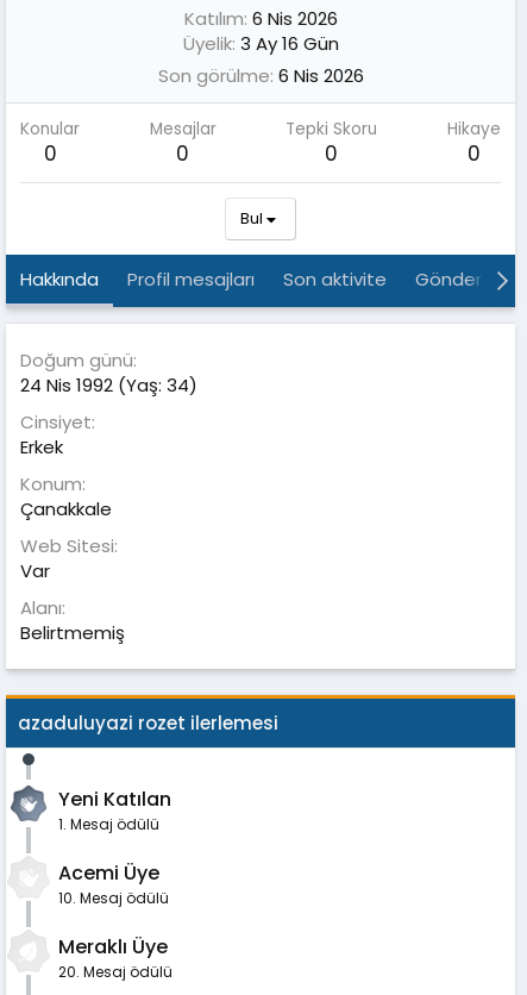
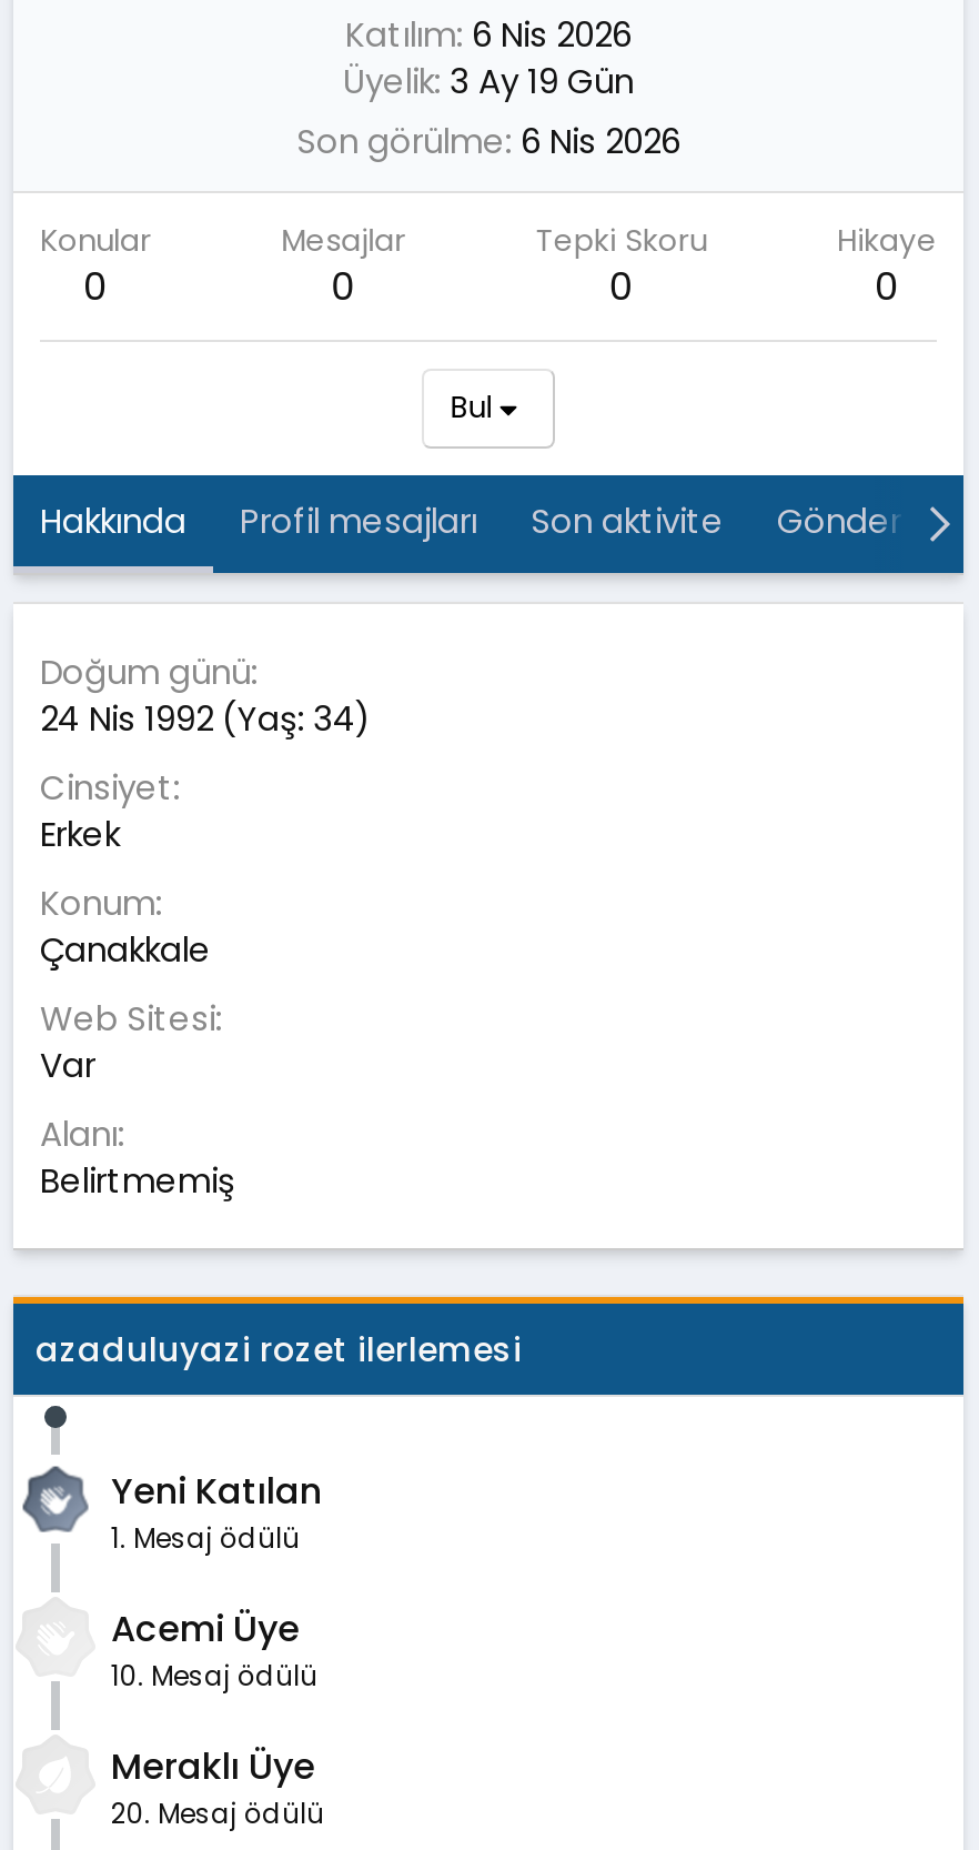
[183,31,338,56] Üyelik 3 Ay 16 Gün -> [343,58,634,104] Üyelik 3 Ay 19 Gün

